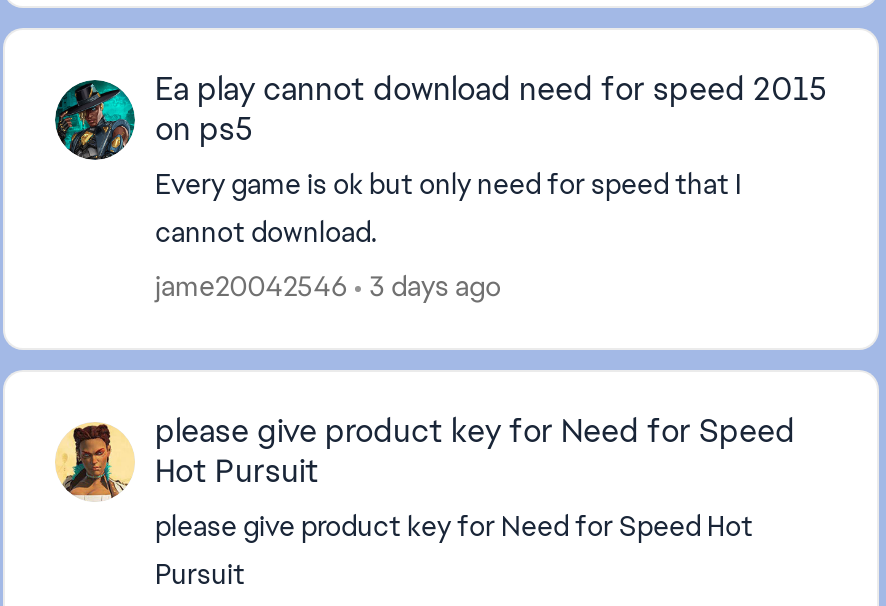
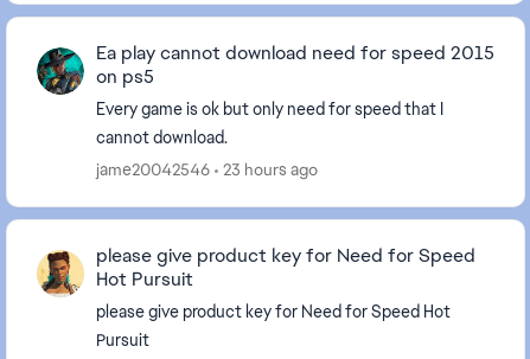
[155,268,501,304] jame20042546 3 days ago -> [96,159,318,180] jame20042546 23 hours ago

